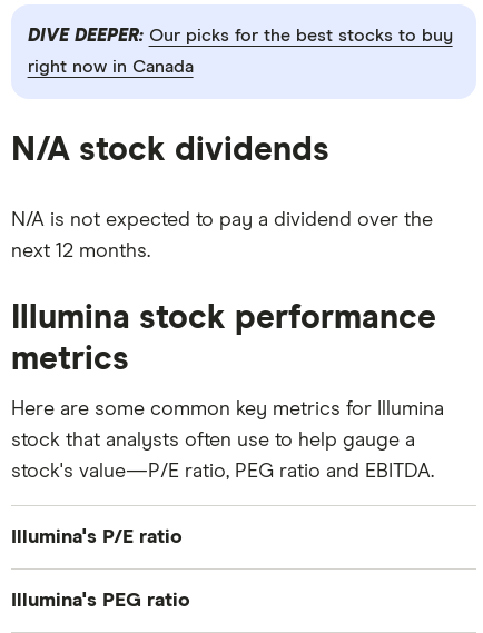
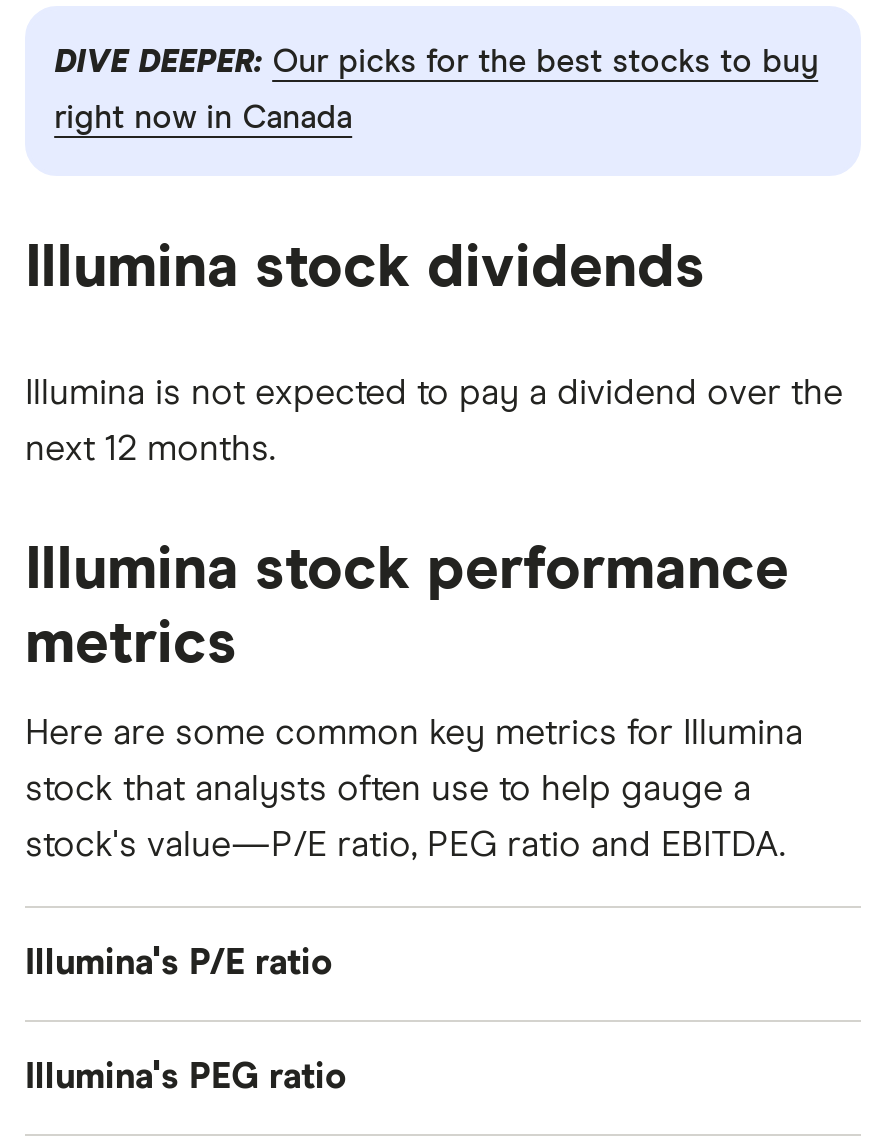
[11,133,329,167] N/A stock dividends -> [25,238,705,298] Illumina stock dividends
[11,210,433,230] N/A is not expected to pay a dividend over the -> [25,376,843,412] Illumina is not expected to pay a dividend over the

